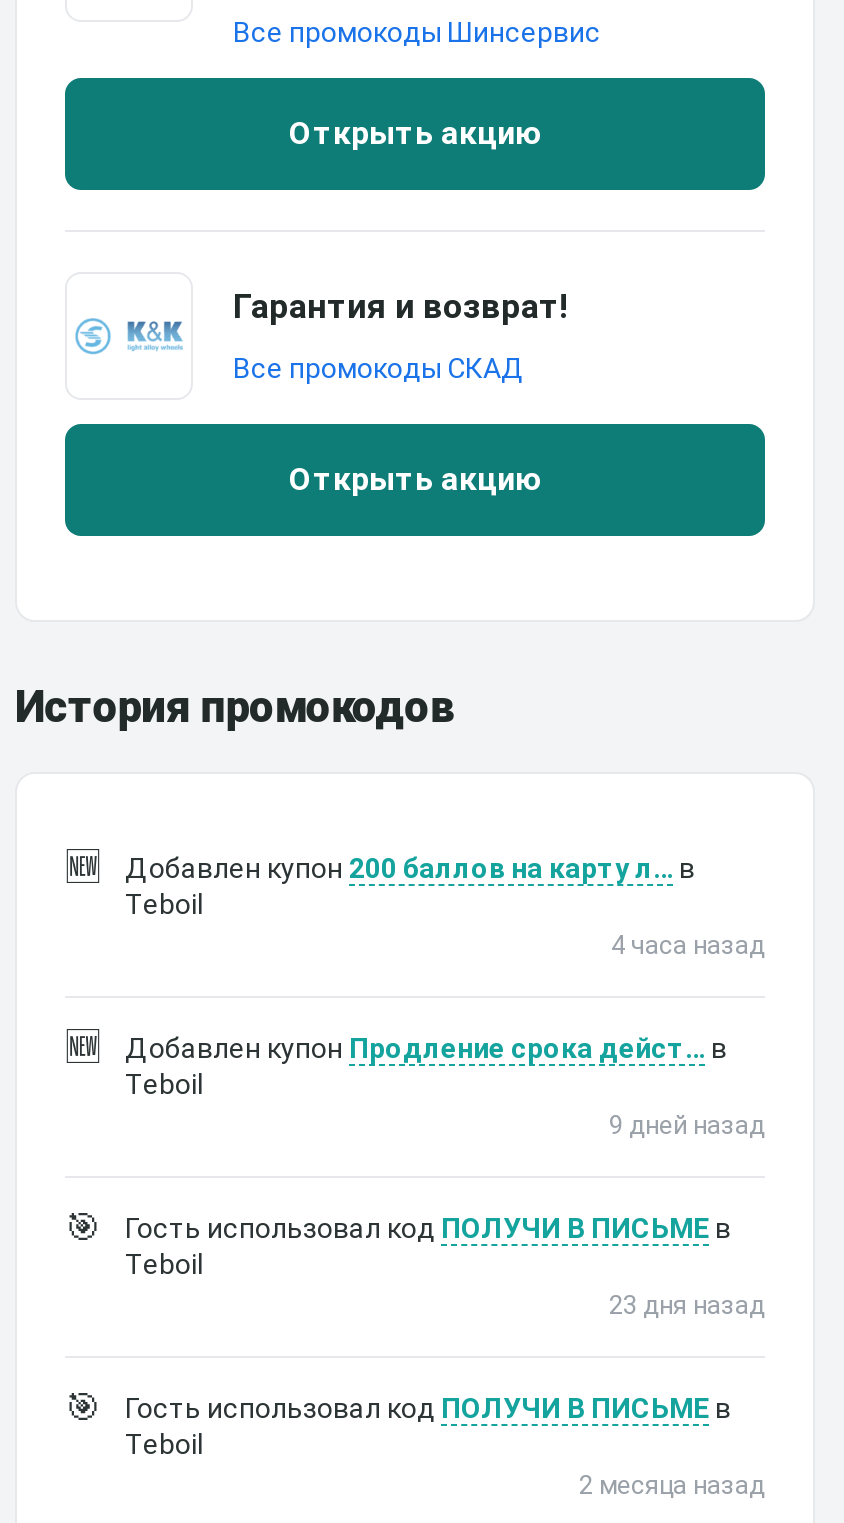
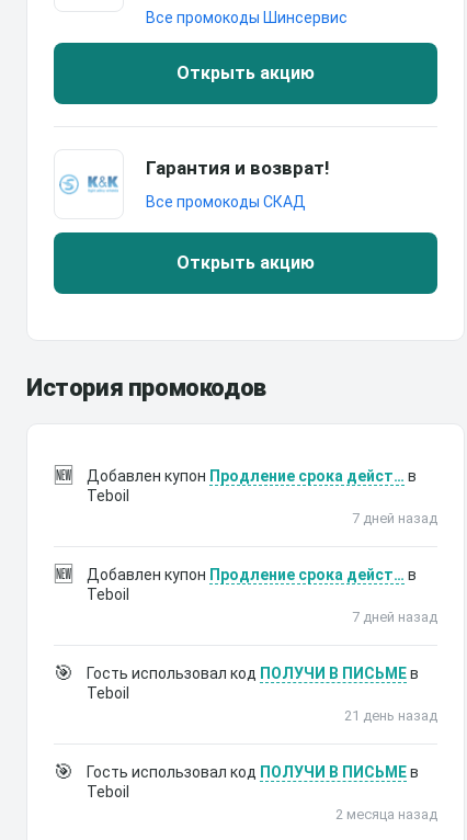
[125,852,695,884] Добавлен купон 200 баллов на карту л… в -> [87,467,417,485] Добавлен купон Продление срока дейст… в
[611,930,765,960] 4 часа назад -> [352,510,437,526] 7 дней назад
[609,1110,765,1140] 9 дней назад -> [352,609,437,625] 7 дней назад
[609,1290,765,1320] 23 дня назад -> [344,707,437,724] 21 день назад

